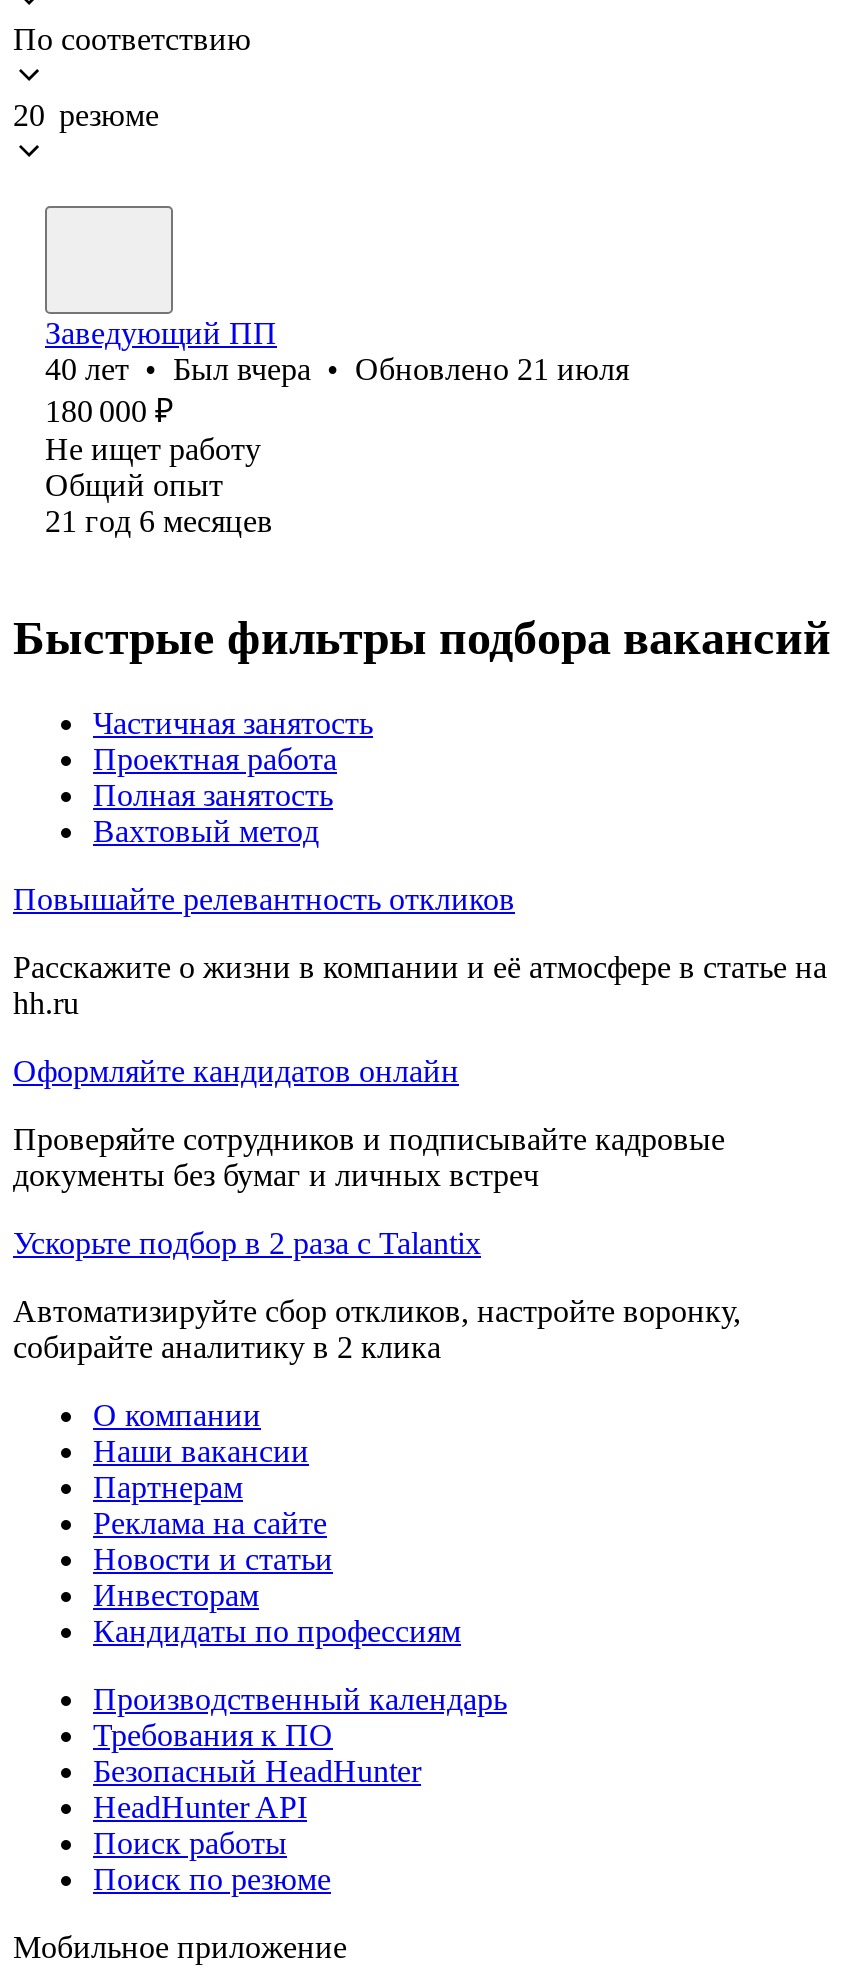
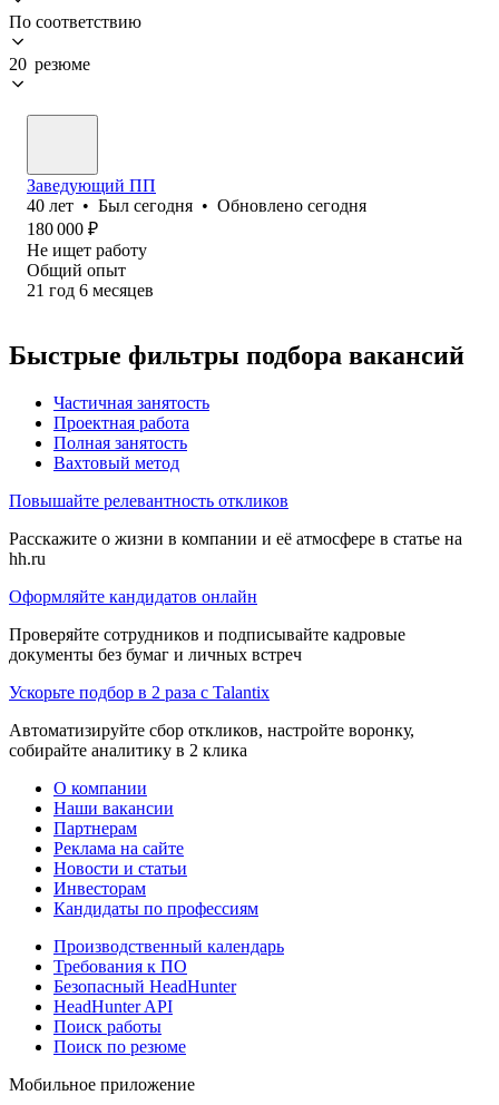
[45,352,629,386] 40 лет • Был вчера • Обновлено 21 июля -> [27,196,366,215] 40 лет • Был сегодня • Обновлено сегодня

